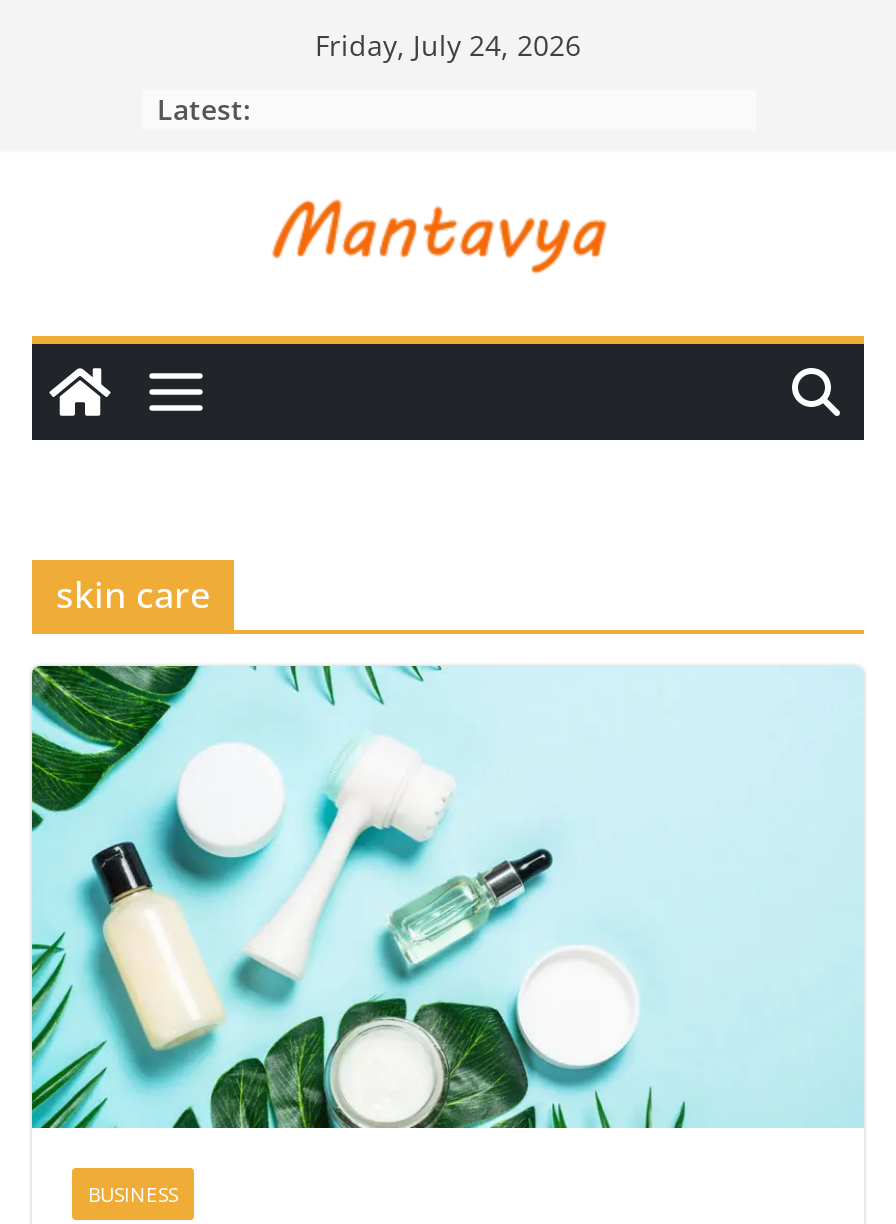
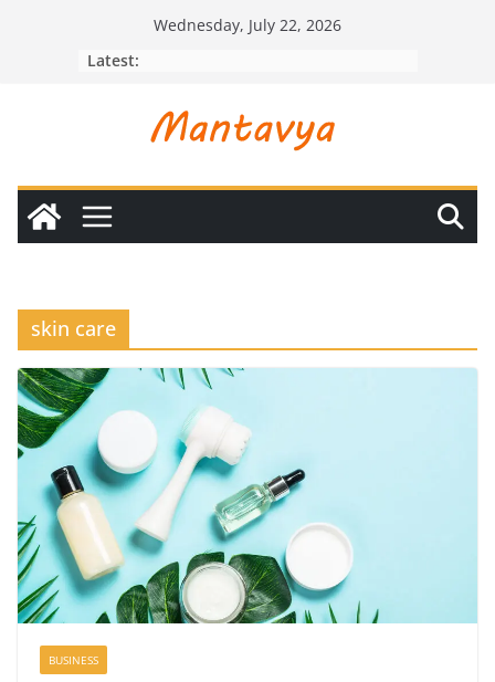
[315,26,581,64] Friday, July 24, 2026 -> [154,14,341,35] Wednesday, July 22, 2026

